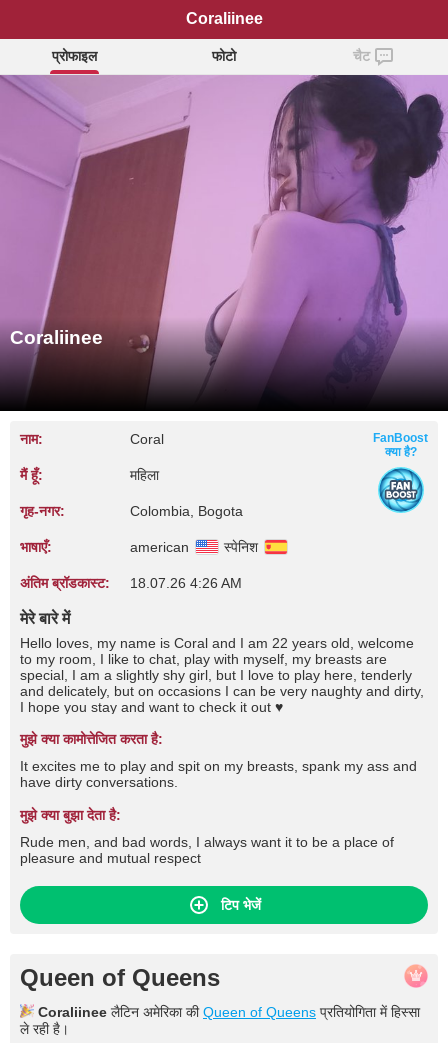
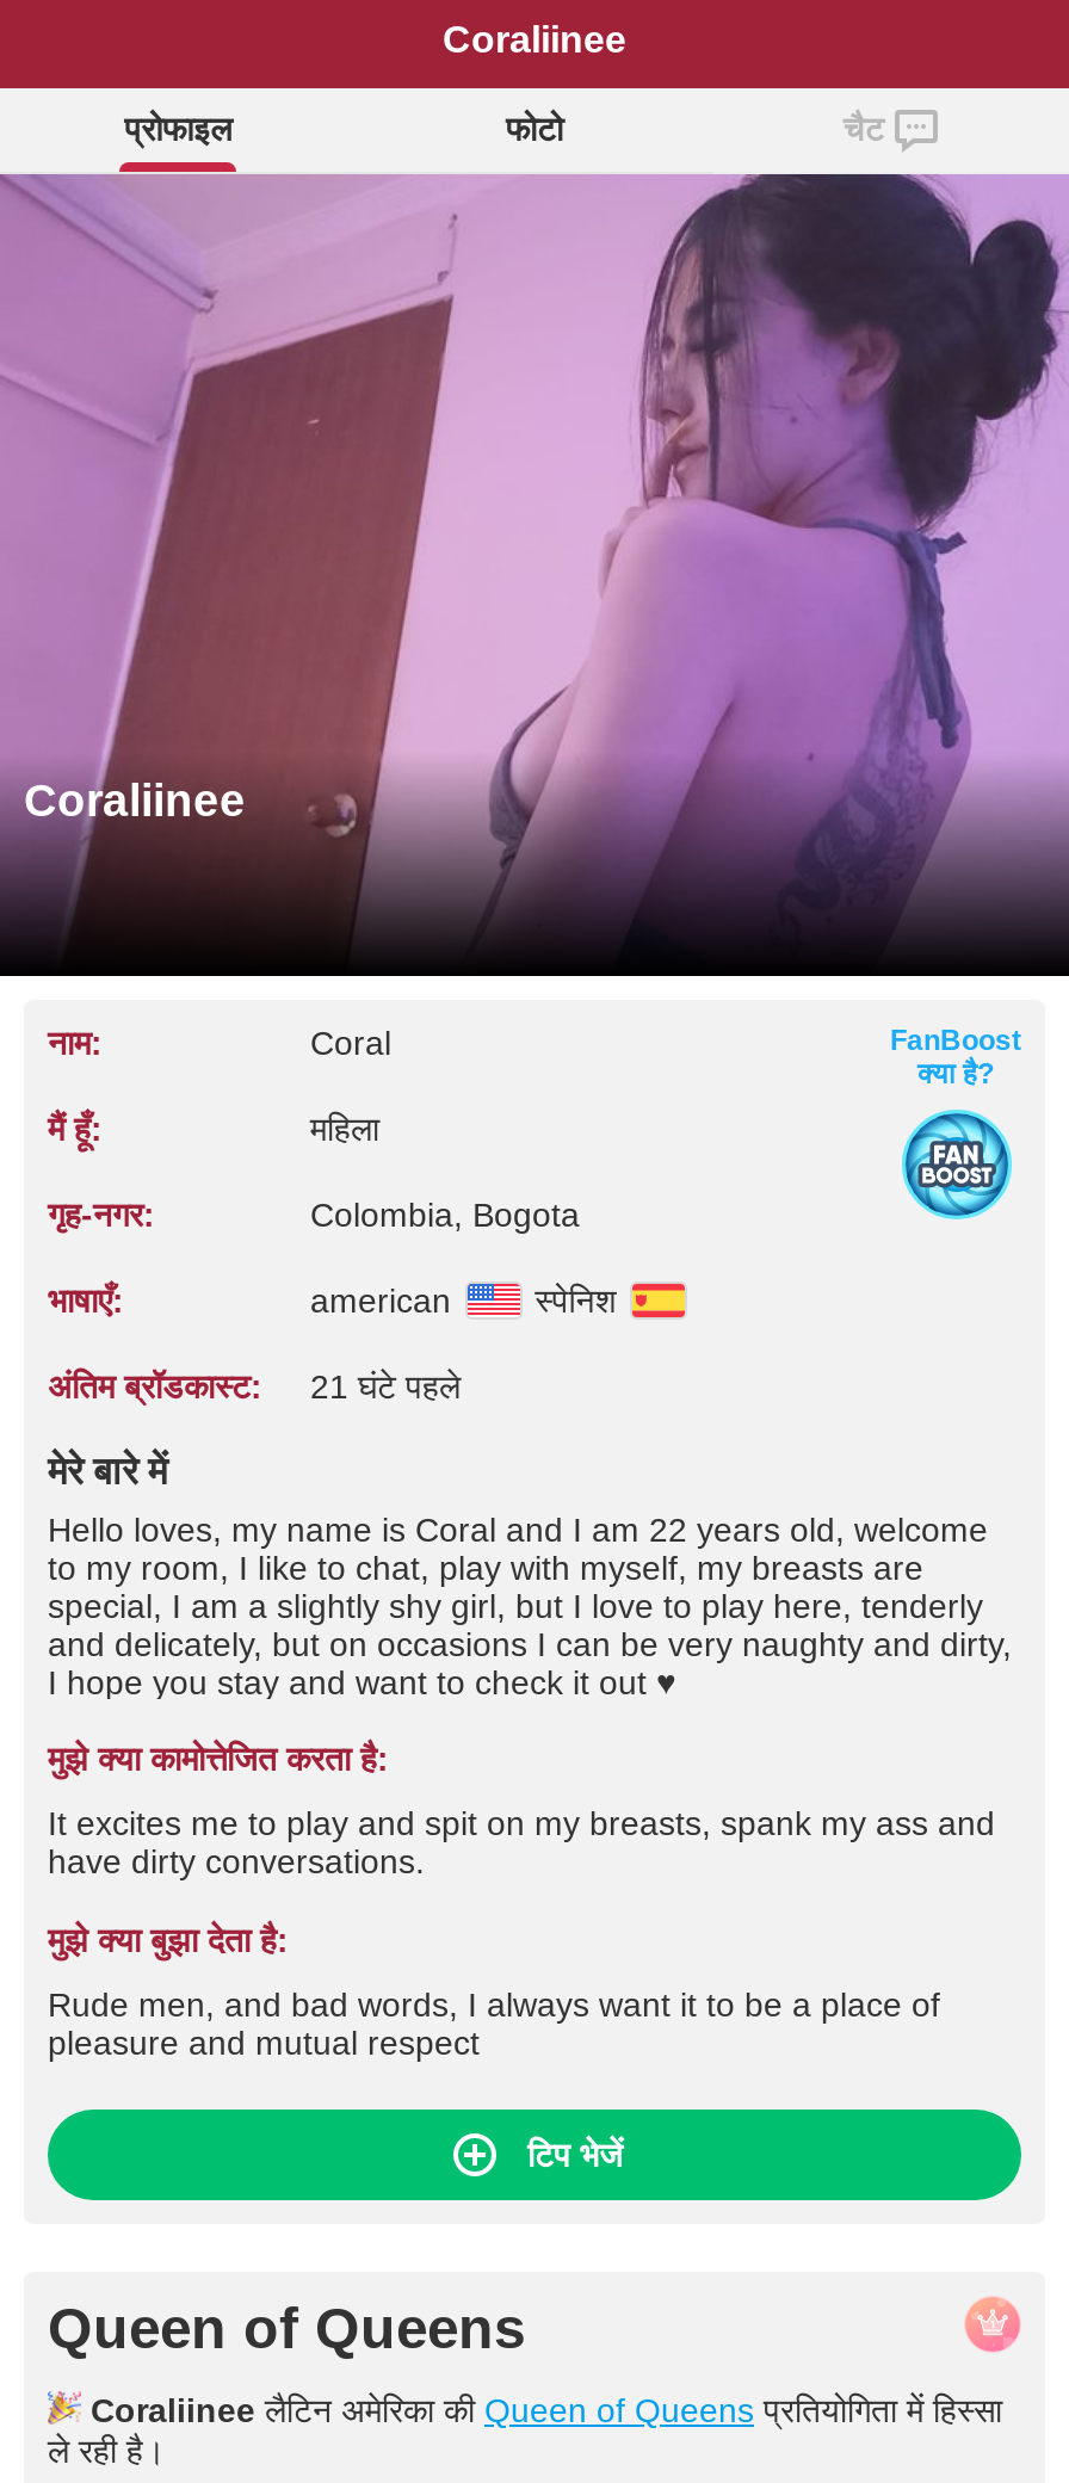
[20,575,242,591] अंतिम ब्रॉडकास्ट: 18.07.26 4:26 AM -> [48,1367,461,1406] अंतिम ब्रॉडकास्ट: 21 घंटे पहले

